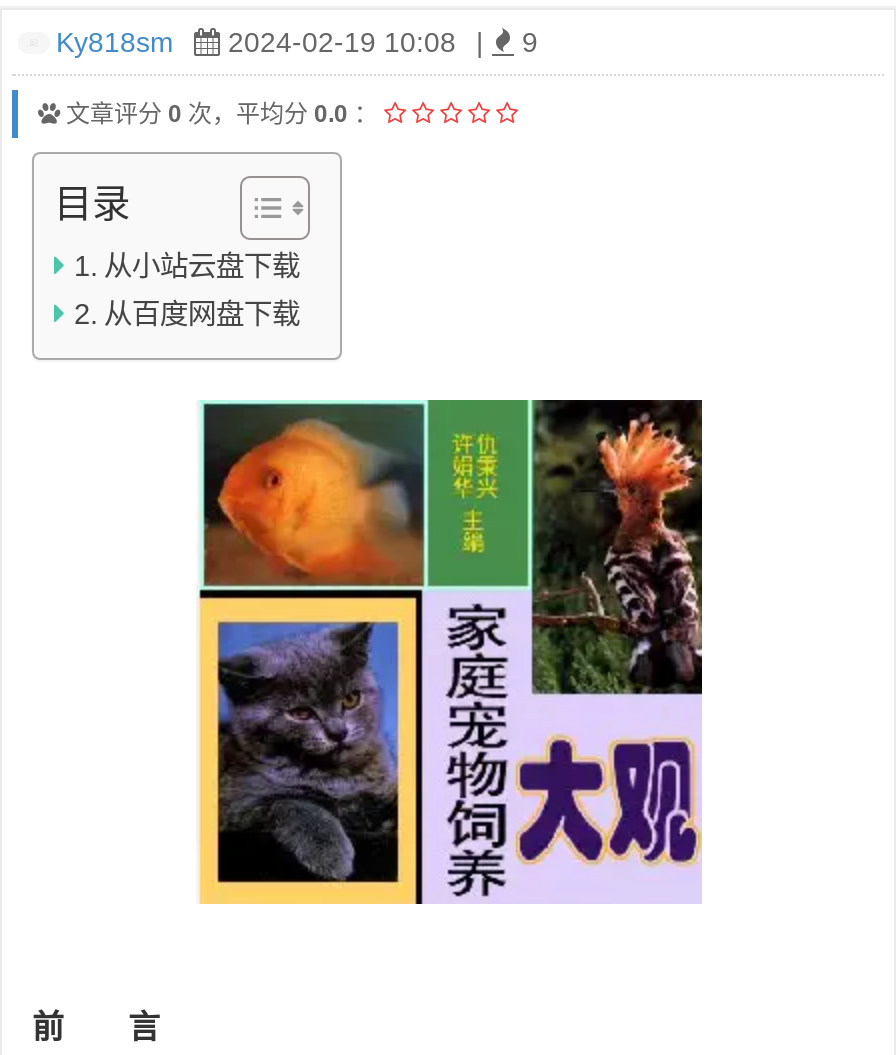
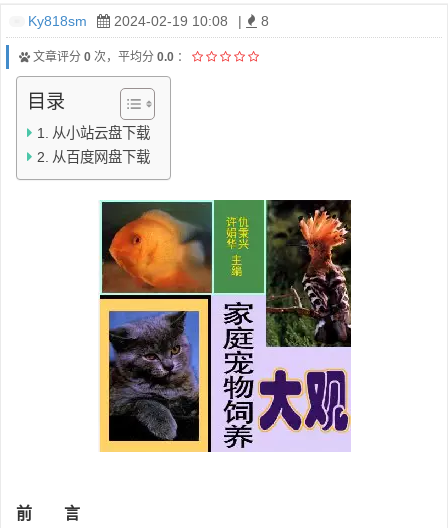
[522,26,538,58] 9 -> [261,13,269,29] 8

